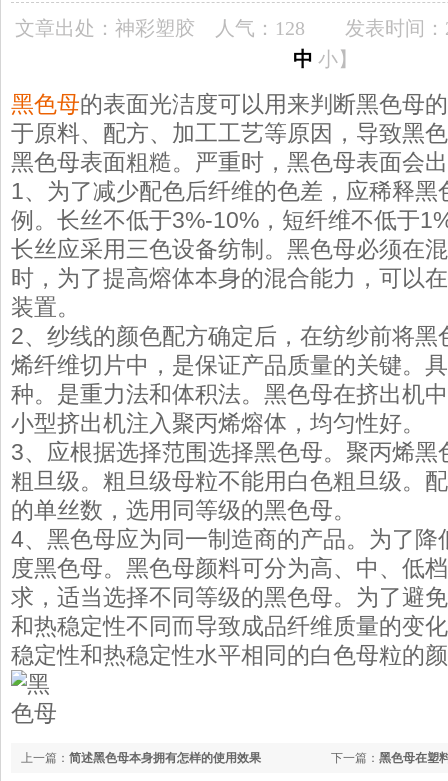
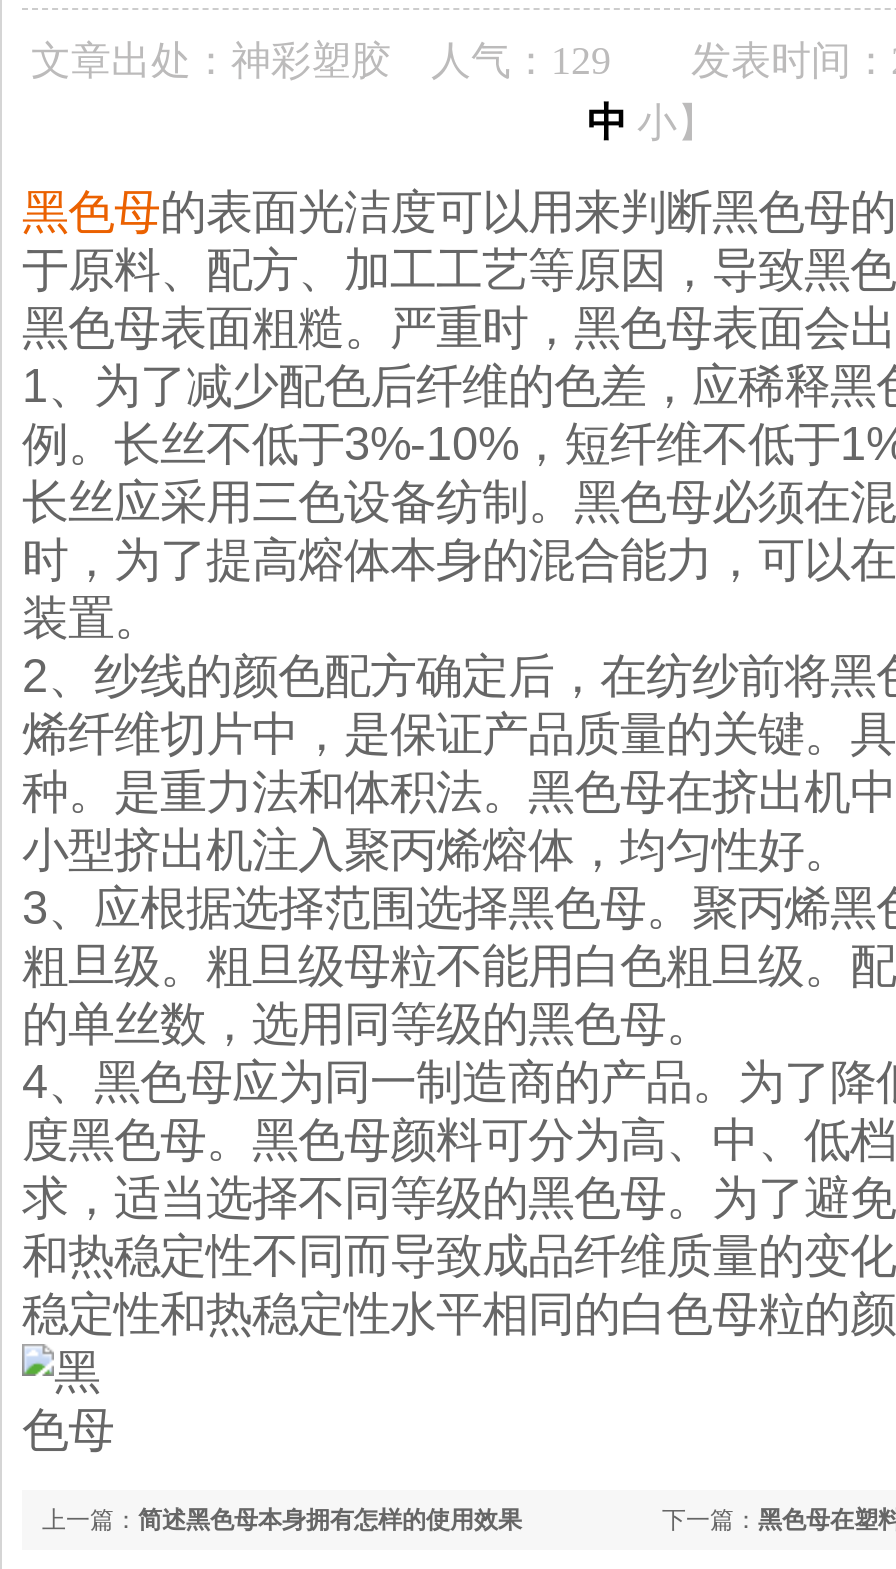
[215,17,305,39] 人气：128 -> [431,38,611,82] 人气：129

